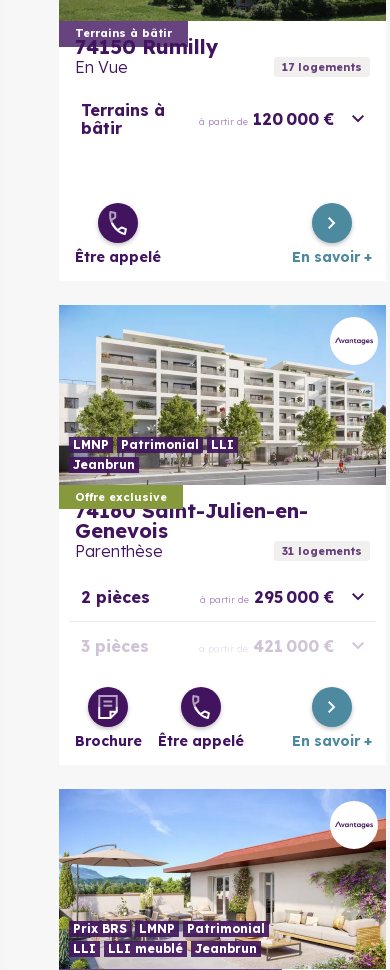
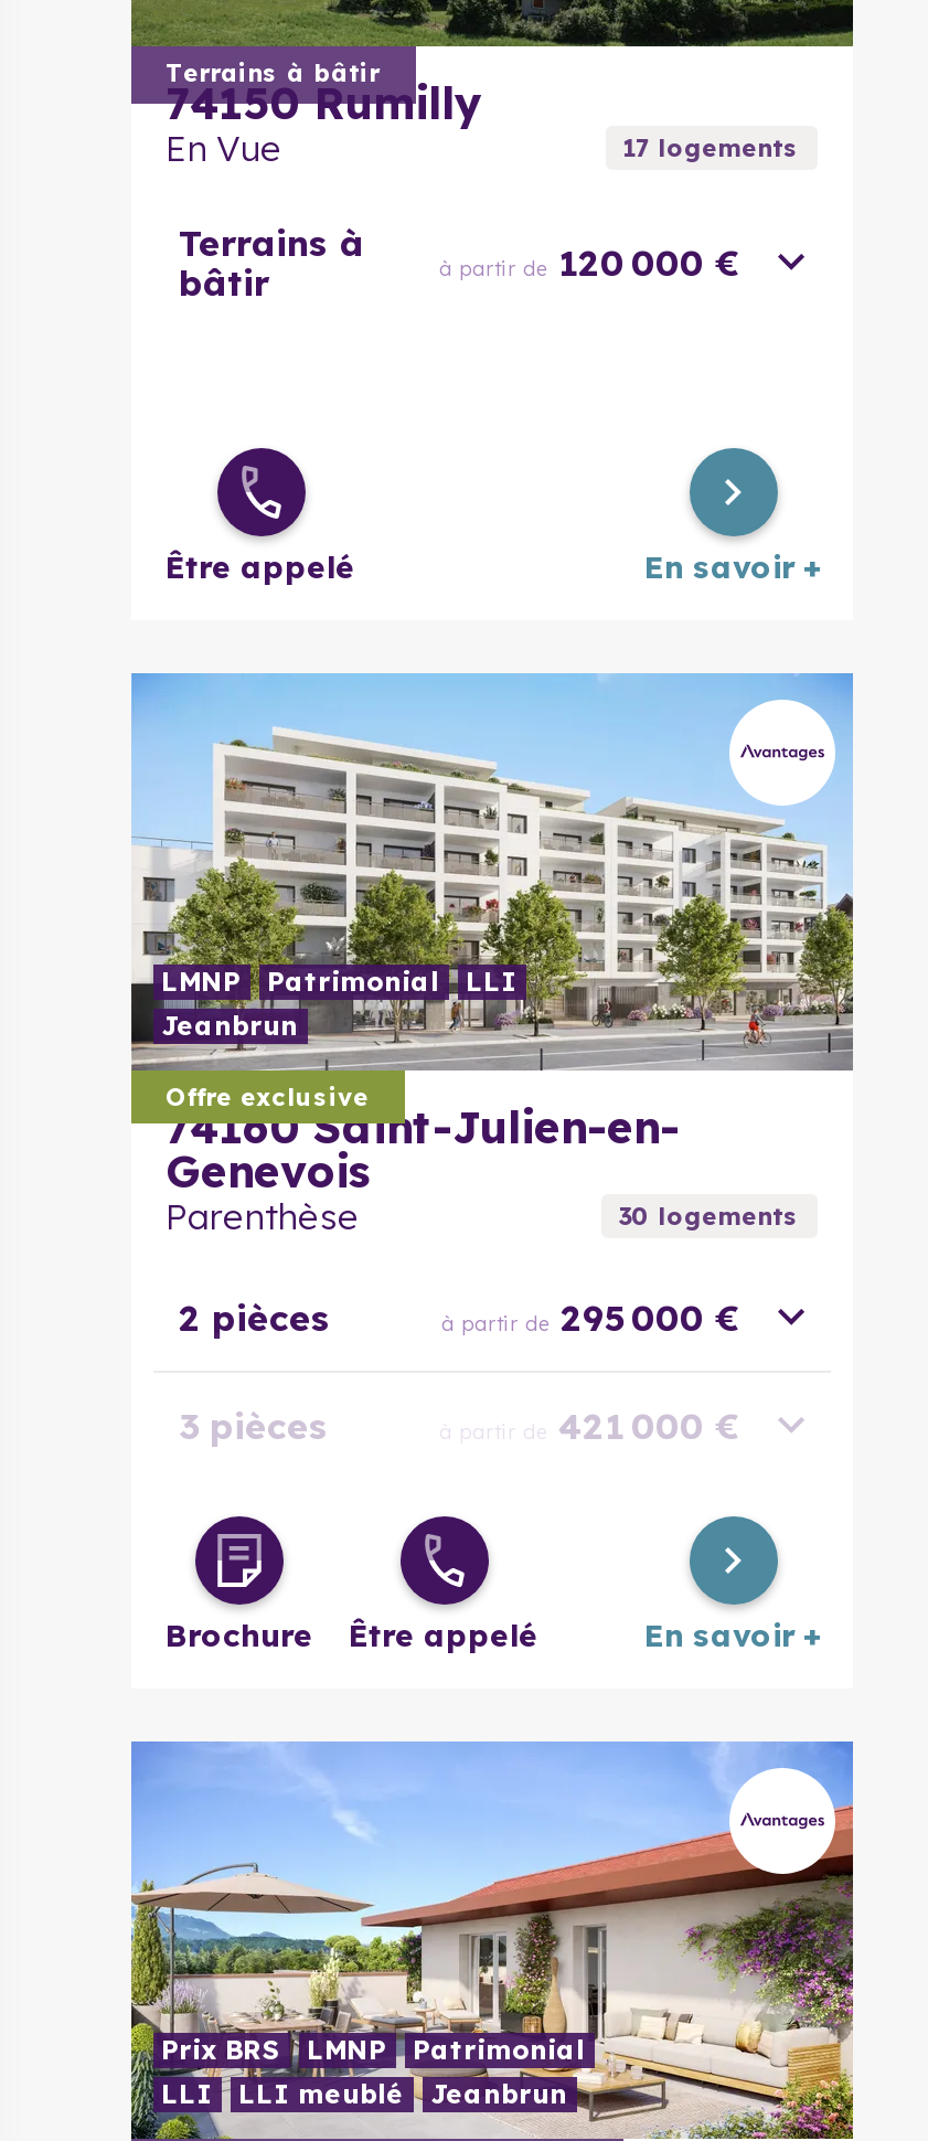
[281,544,361,558] 31 logements -> [618,1201,799,1232] 30 logements

